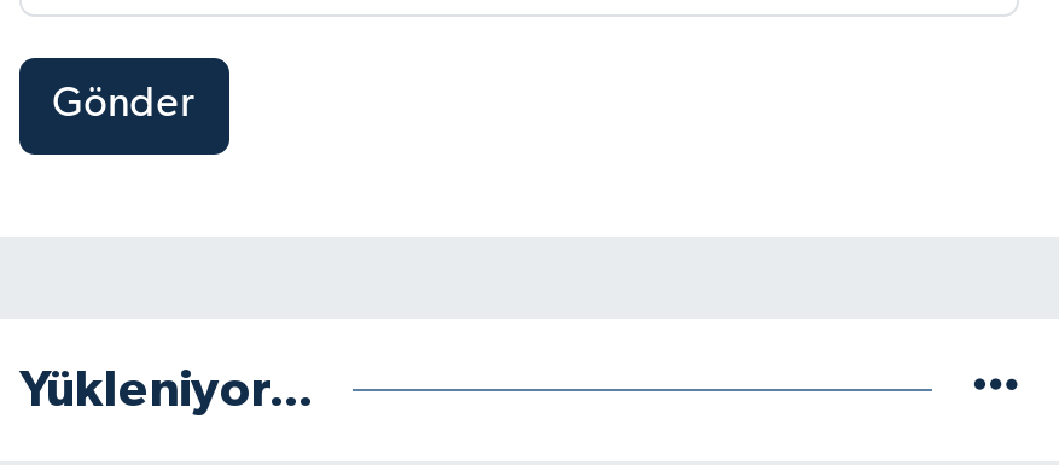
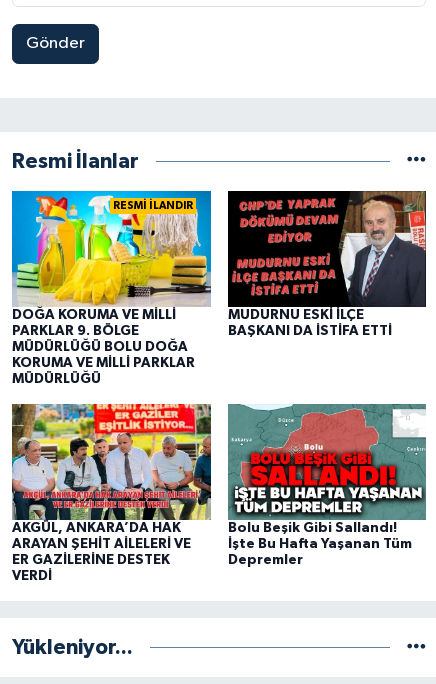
none -> [11,151,212,307] [image] | Resmi İlanlar | RESMİ İLANDIR
none -> [11,403,212,583] [image] | AKGÜL, ANKARA’DA HAK | ARAYAN ŞEHİT AİLELERİ VE | ER GAZİLERİNE DESTEK | VERDİ
none -> [12,308,195,386] DOĞA KORUMA VE MİLLİ | PARKLAR 9. BÖLGE | MÜDÜRLÜĞÜ BOLU DOĞA | KORUMA VE MİLLİ PARKLAR | MÜDÜRLÜĞÜ
none -> [227,190,427,338] [image] | MUDURNU ESKİ İLÇE | BAŞKANI DA İSTİFA ETTİ
none -> [227,403,427,567] [image] | Bolu Beşik Gibi Sallandı! | İşte Bu Hafta Yaşanan Tüm | Depremler

